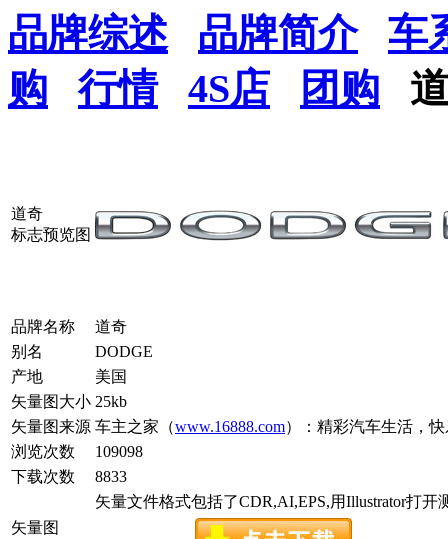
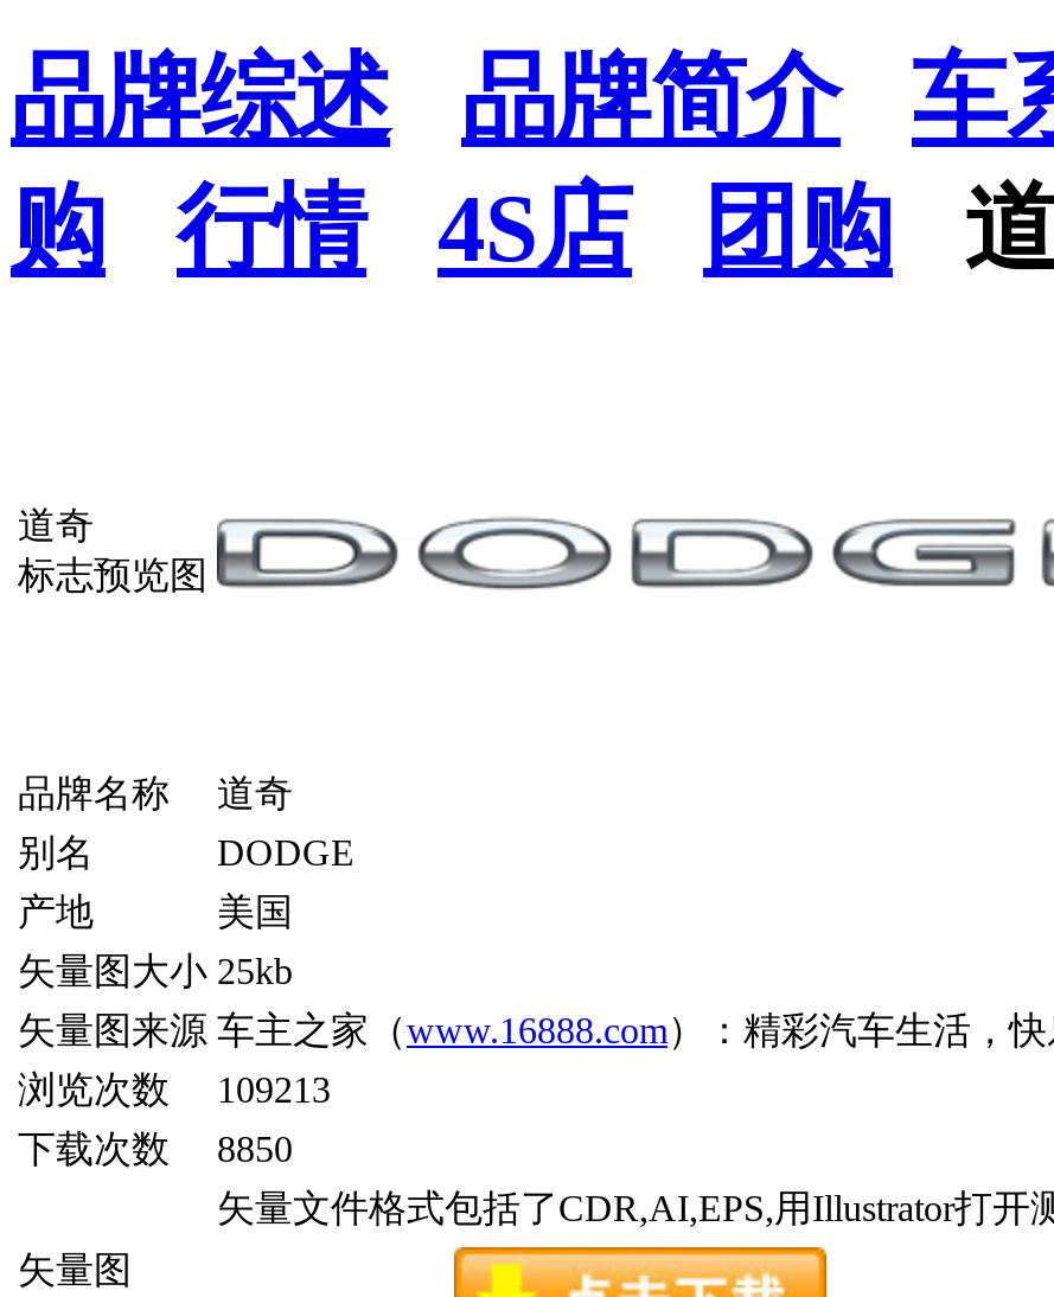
[11,443,143,460] 浏览次数 109098 -> [18,1069,331,1109] 浏览次数 109213
[11,468,127,485] 下载次数 8833 -> [18,1128,293,1168] 下载次数 8850

